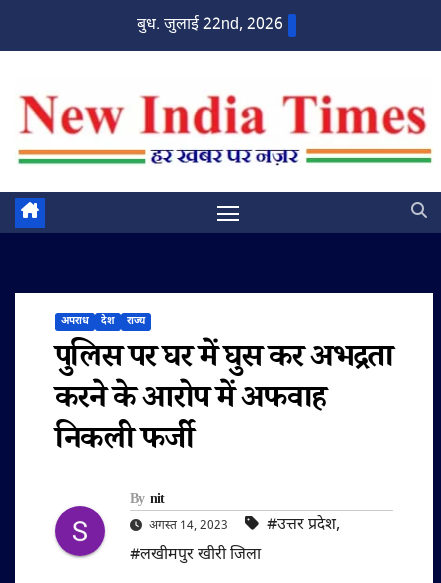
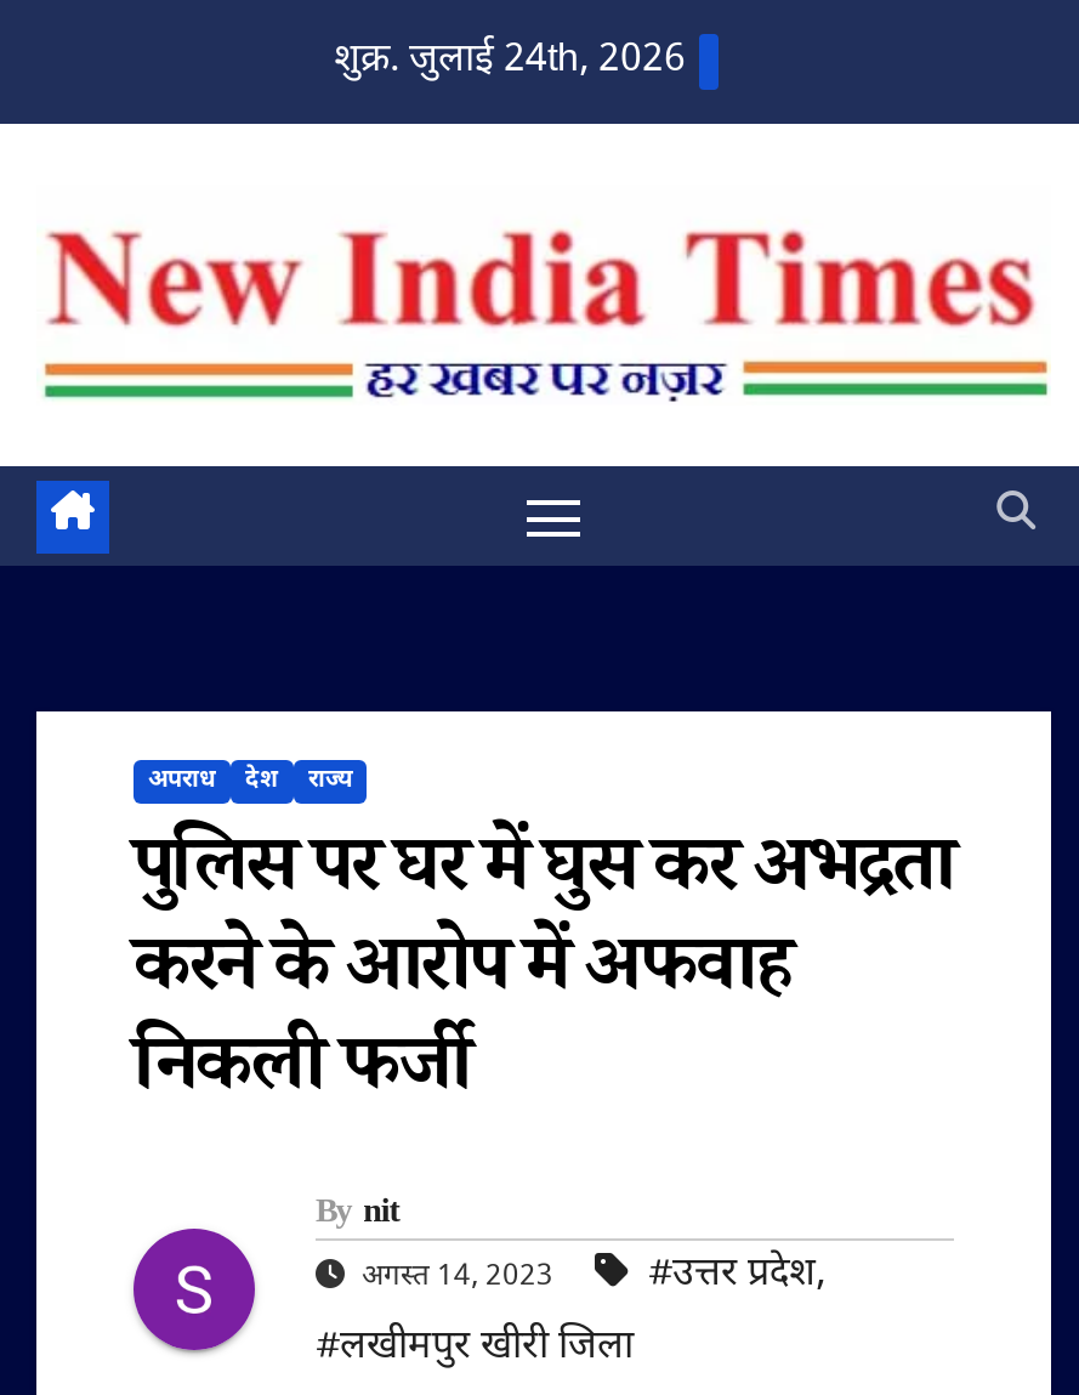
[137,15,283,36] बुध. जुलाई 22nd, 2026 -> [334,36,686,87] शुक्र. जुलाई 24th, 2026

